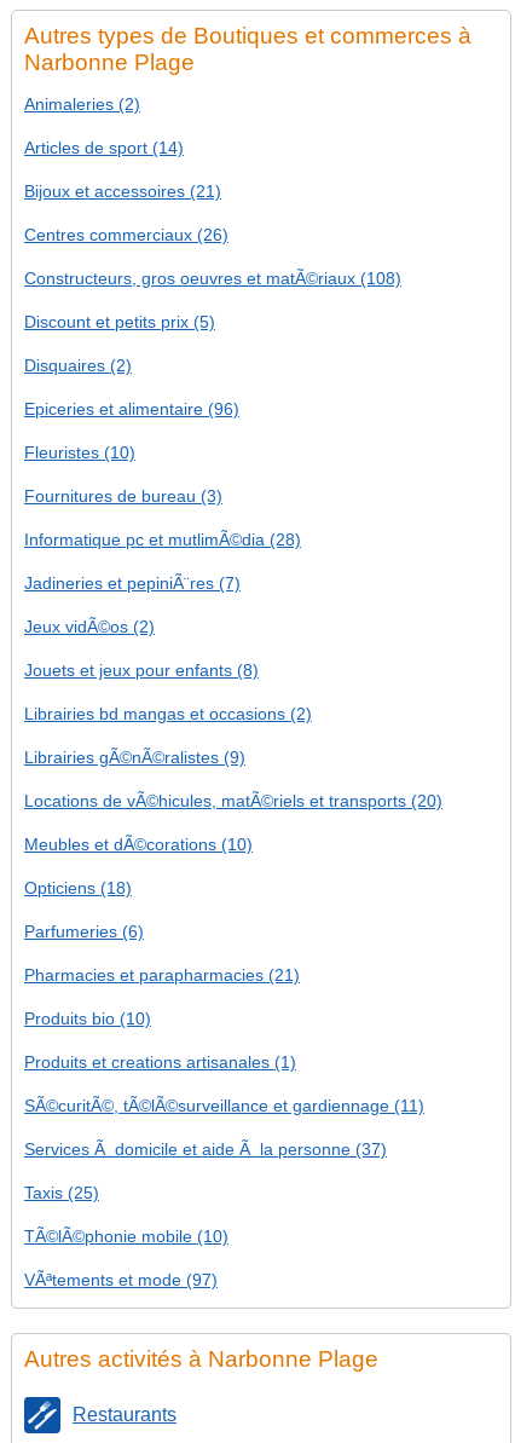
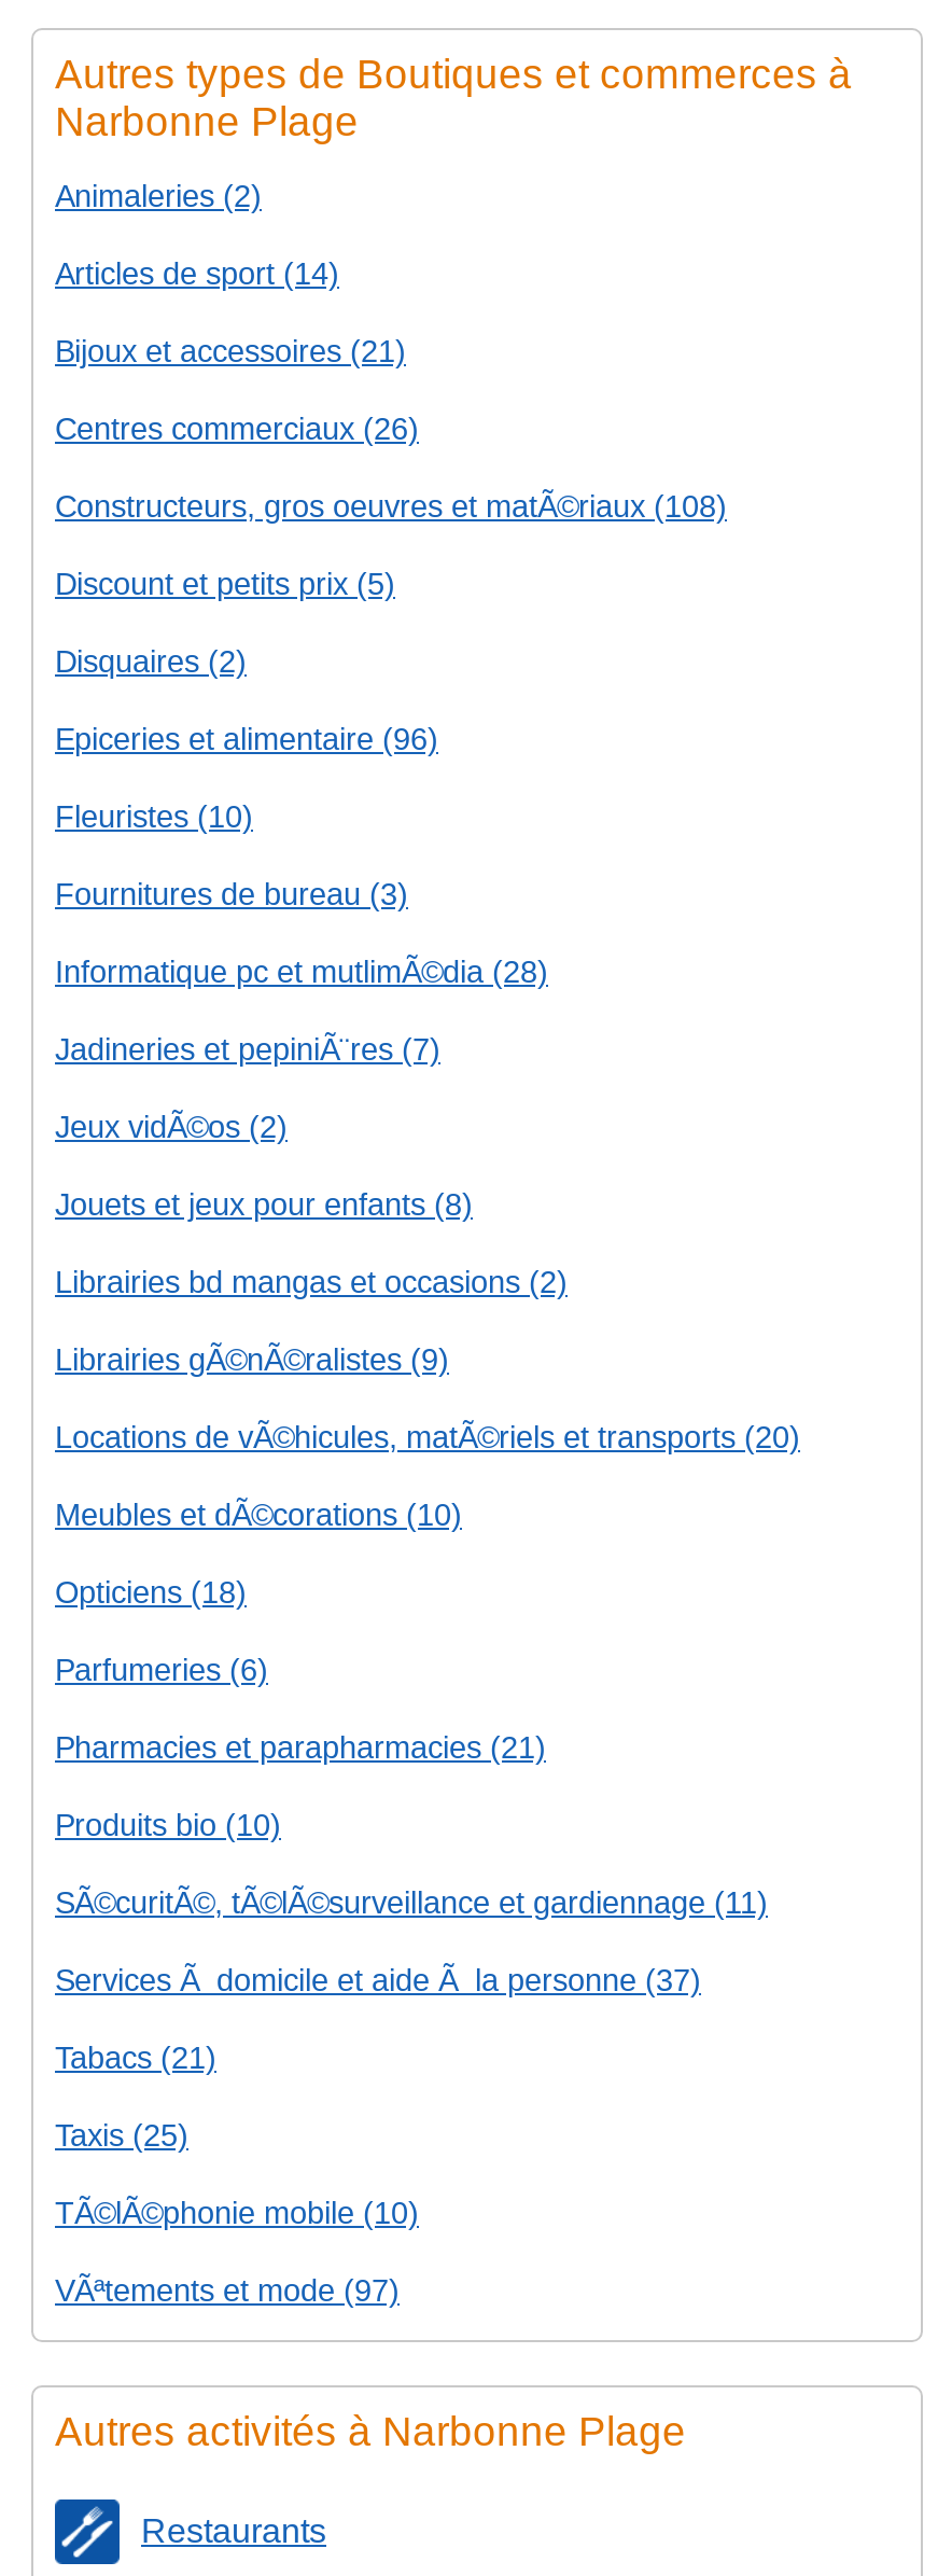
[24,1052,296,1072] Produits et creations artisanales (1) -> none
moved [24,1096,424,1159] -> [55,1885,768,1997]: SÃ©curitÃ©, tÃ©lÃ©surveillance et gardiennage (11) | Services Ã domicile et aide Ã la personne (37)
none -> [55,2041,216,2075] Tabacs (21)

